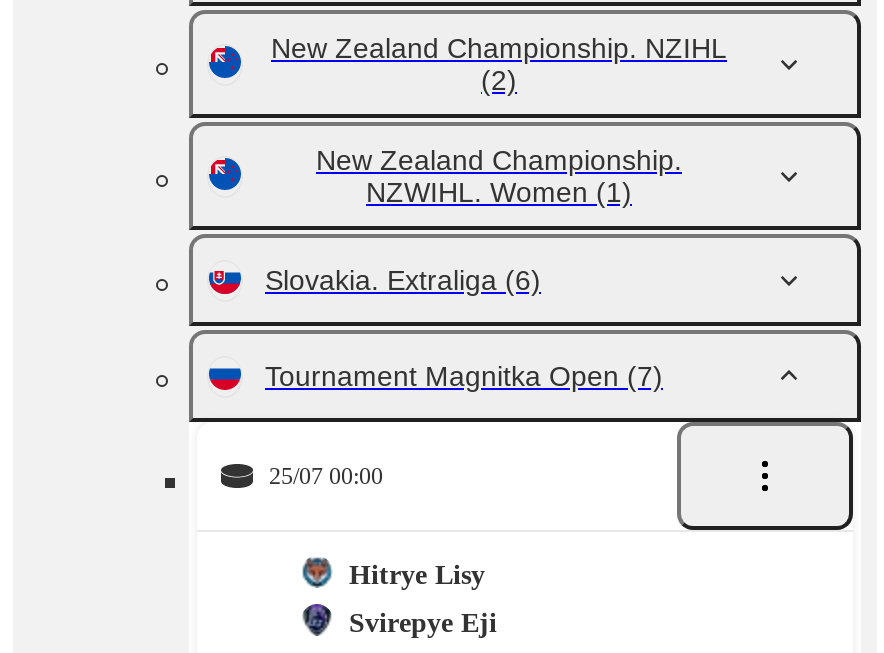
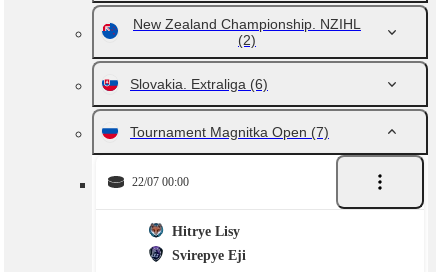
[316,144,682,208] New Zealand Championship. | NZWIHL. Women (1) -> none
[269,462,383,490] 25/07 00:00 -> [132,175,189,189] 22/07 00:00

